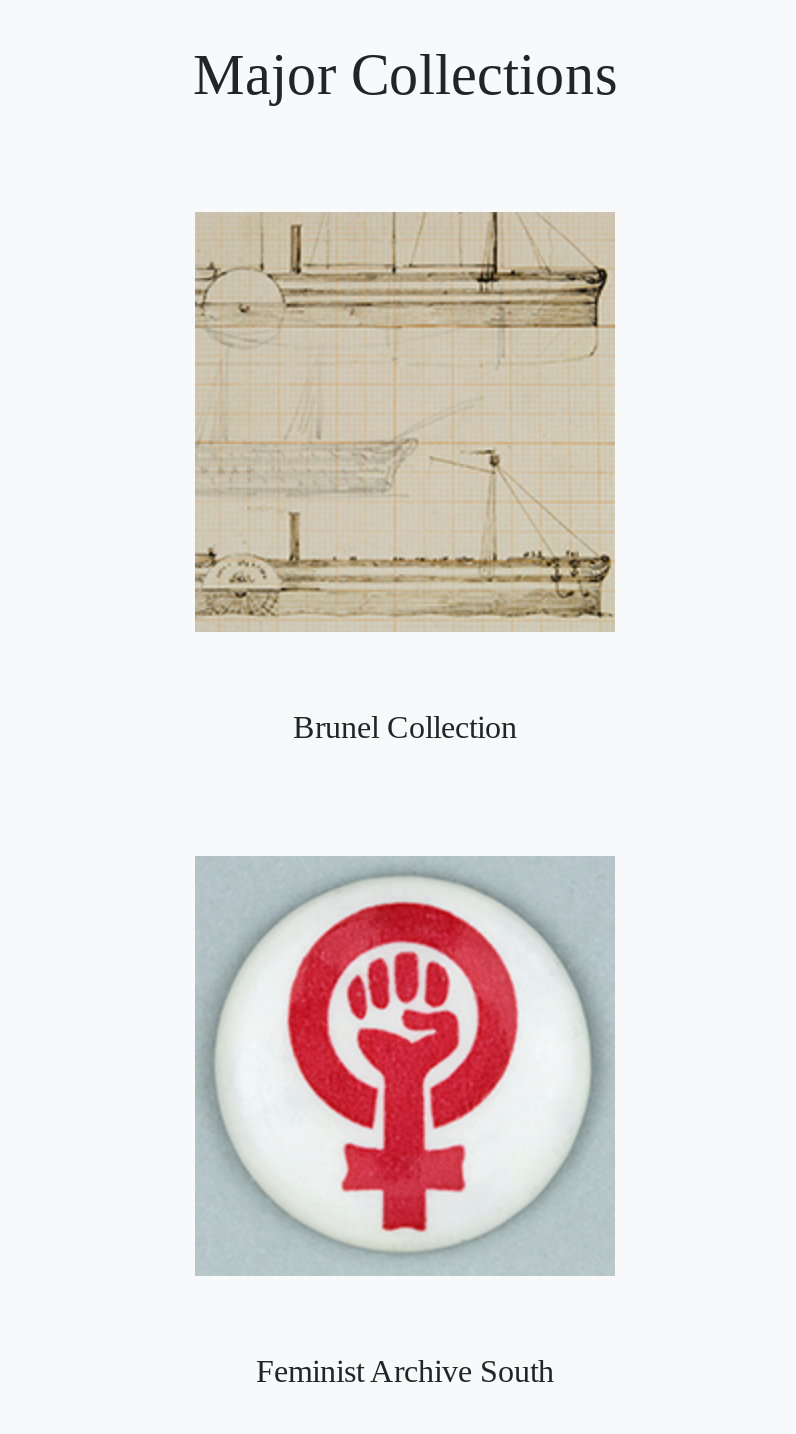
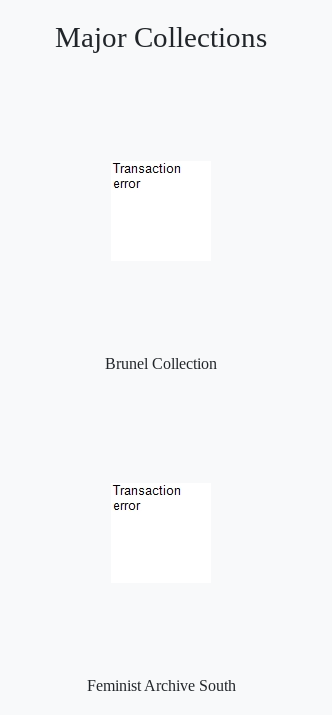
[193,210,617,632] [image] -> none
[195,856,615,1276] [image] -> none

